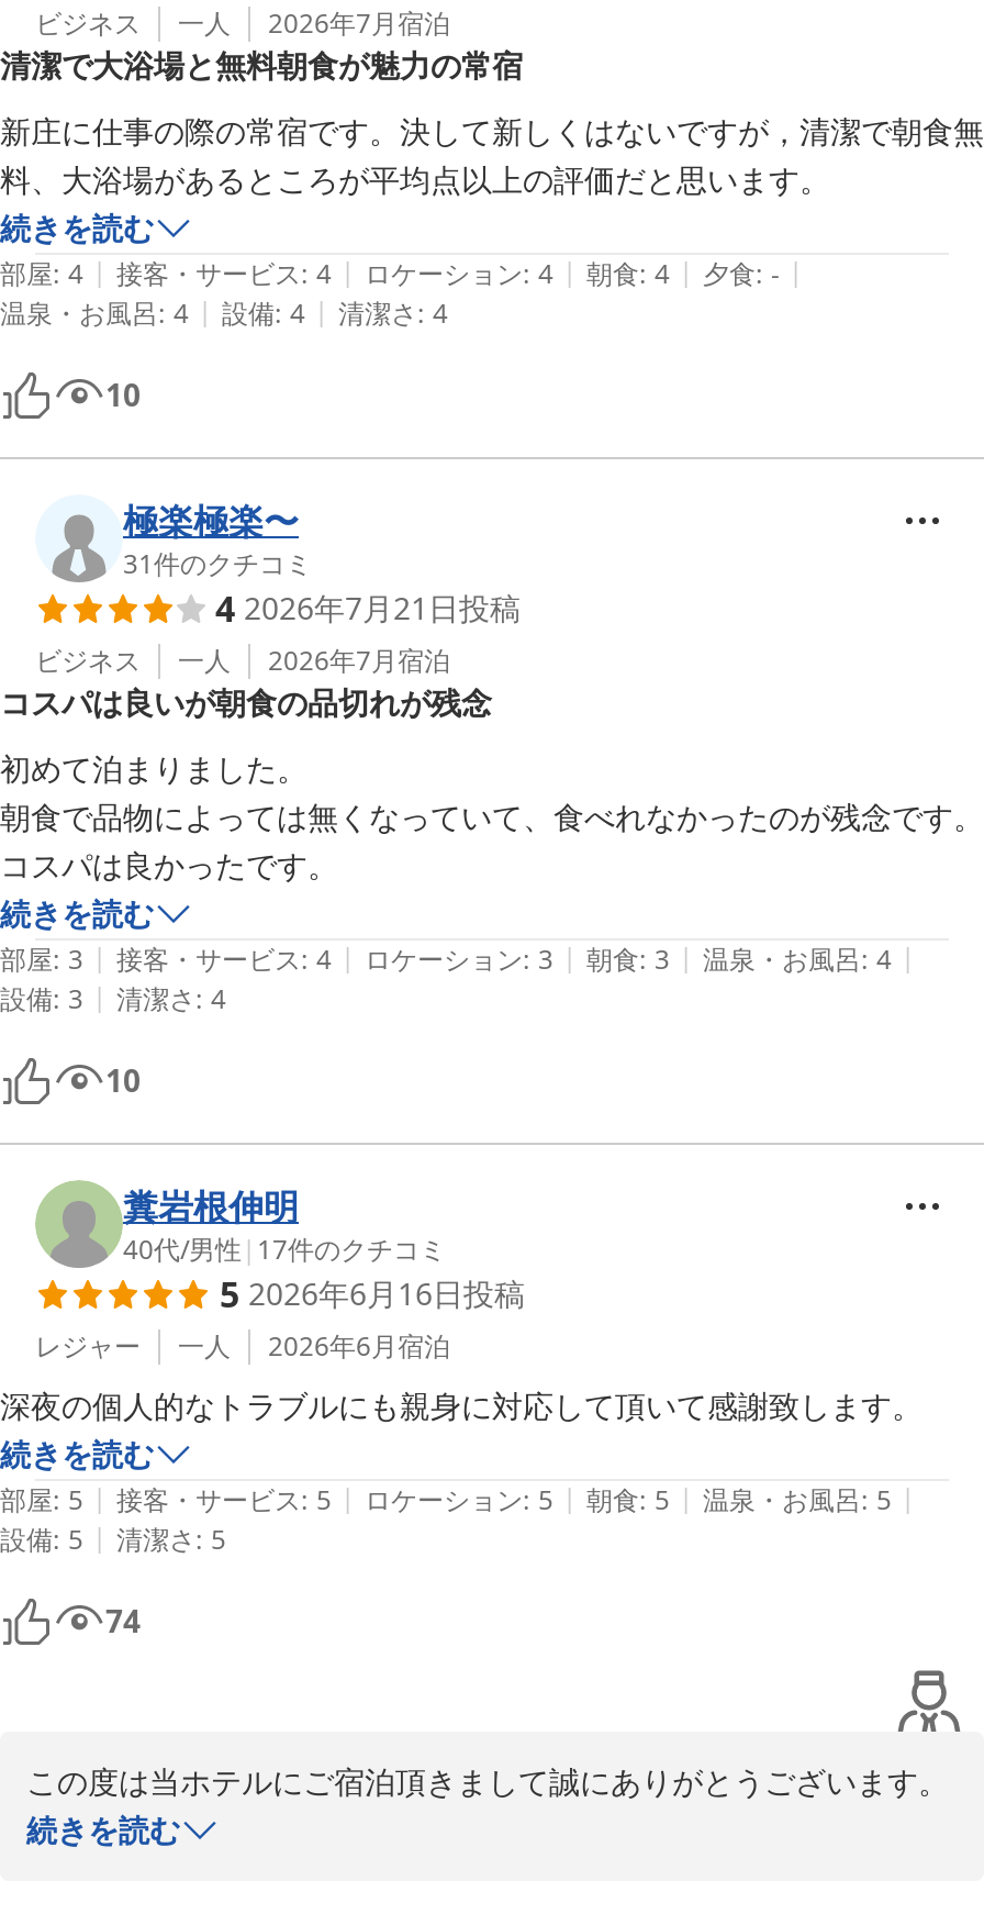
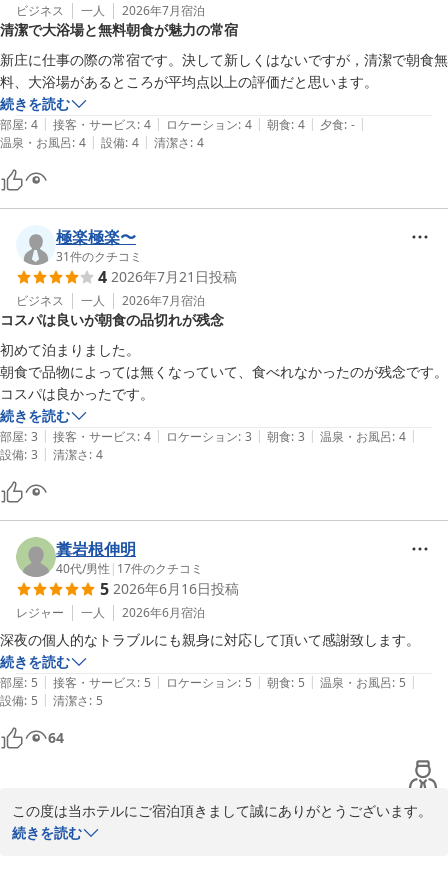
[105,374,141,415] 10 -> none
[105,1059,141,1101] 10 -> none
[105,1600,141,1642] 74 -> [48,728,64,747] 64

